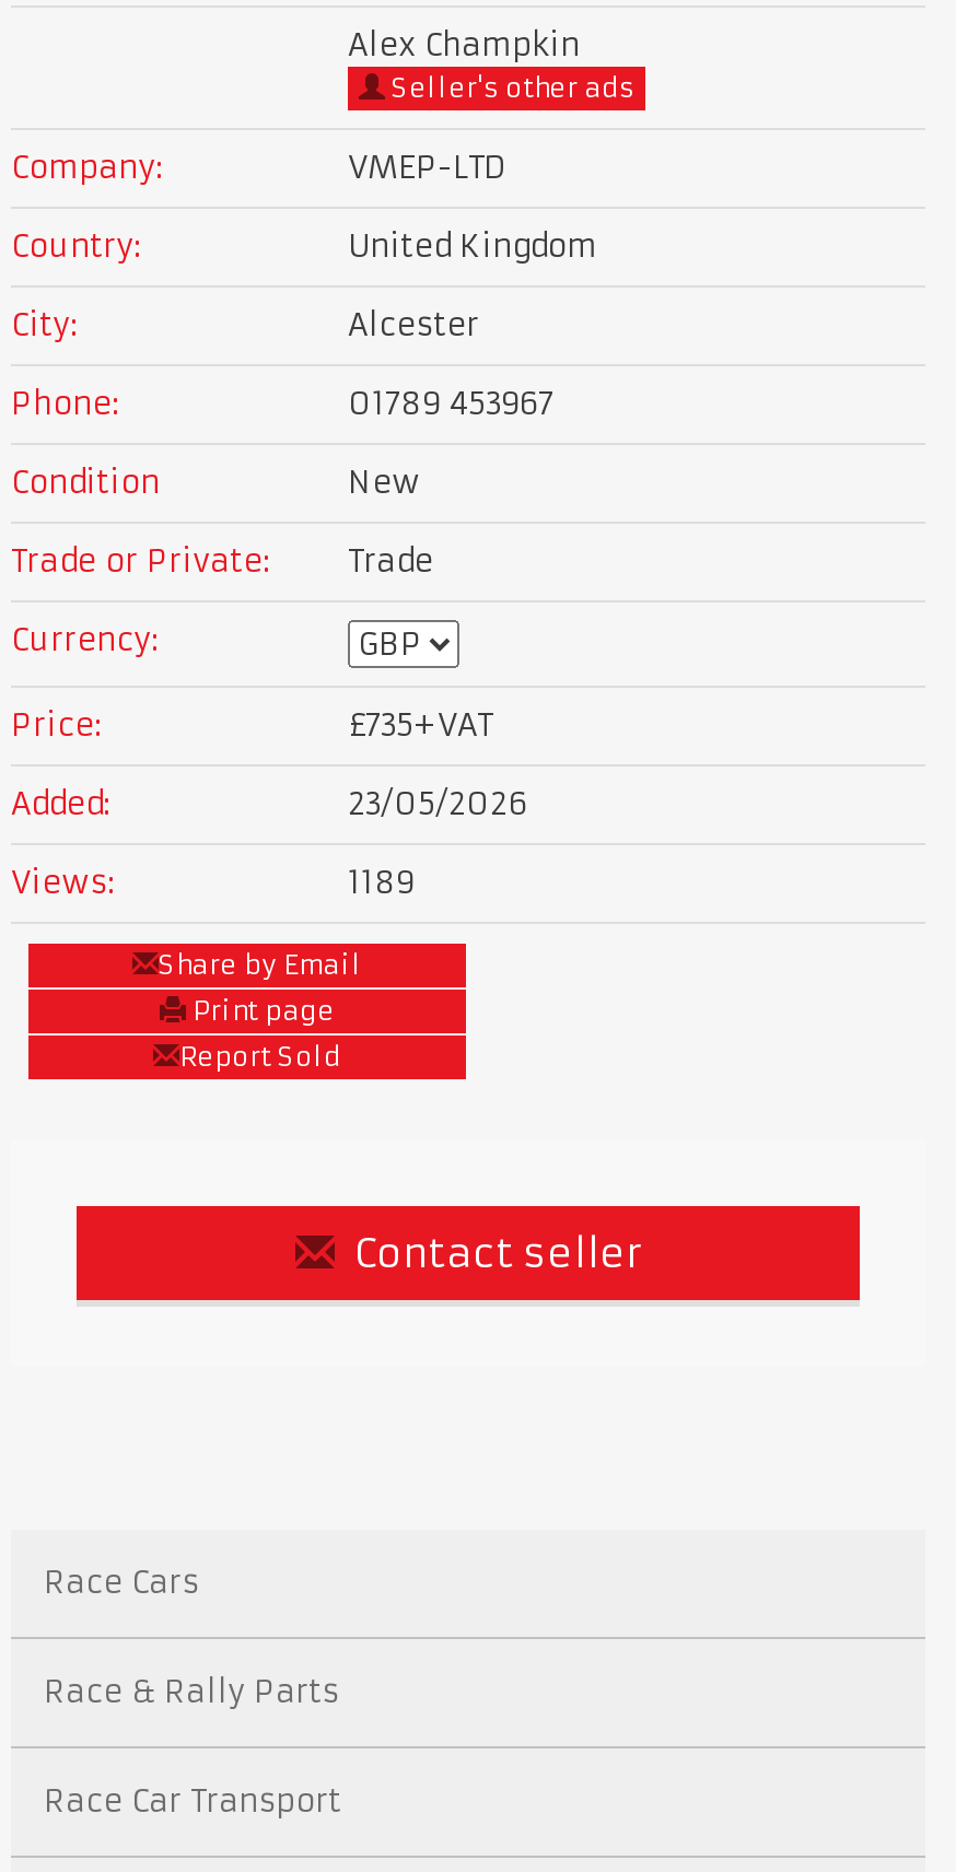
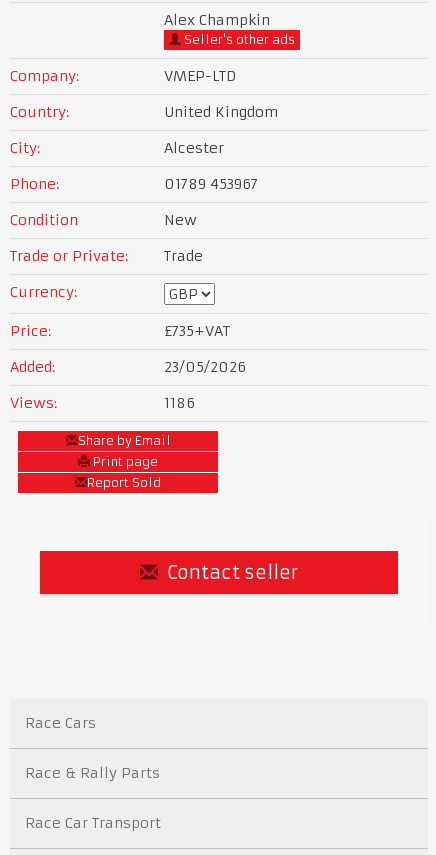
[348,863,413,902] 1189 -> [164,394,195,412] 1186

